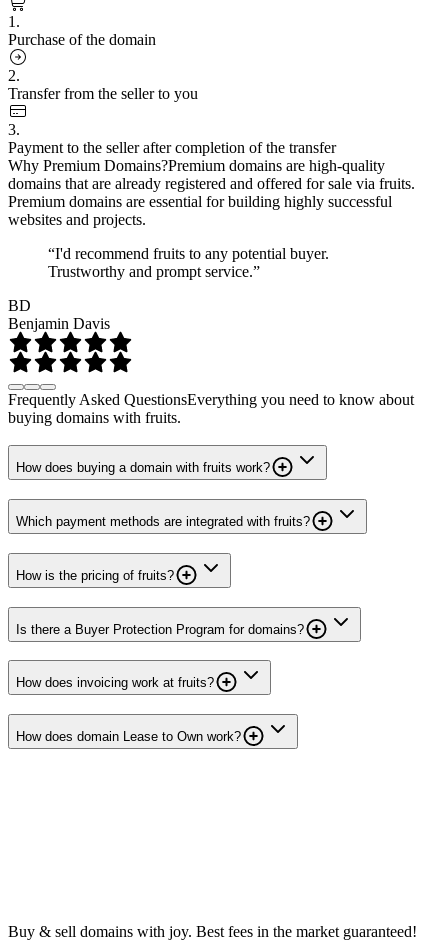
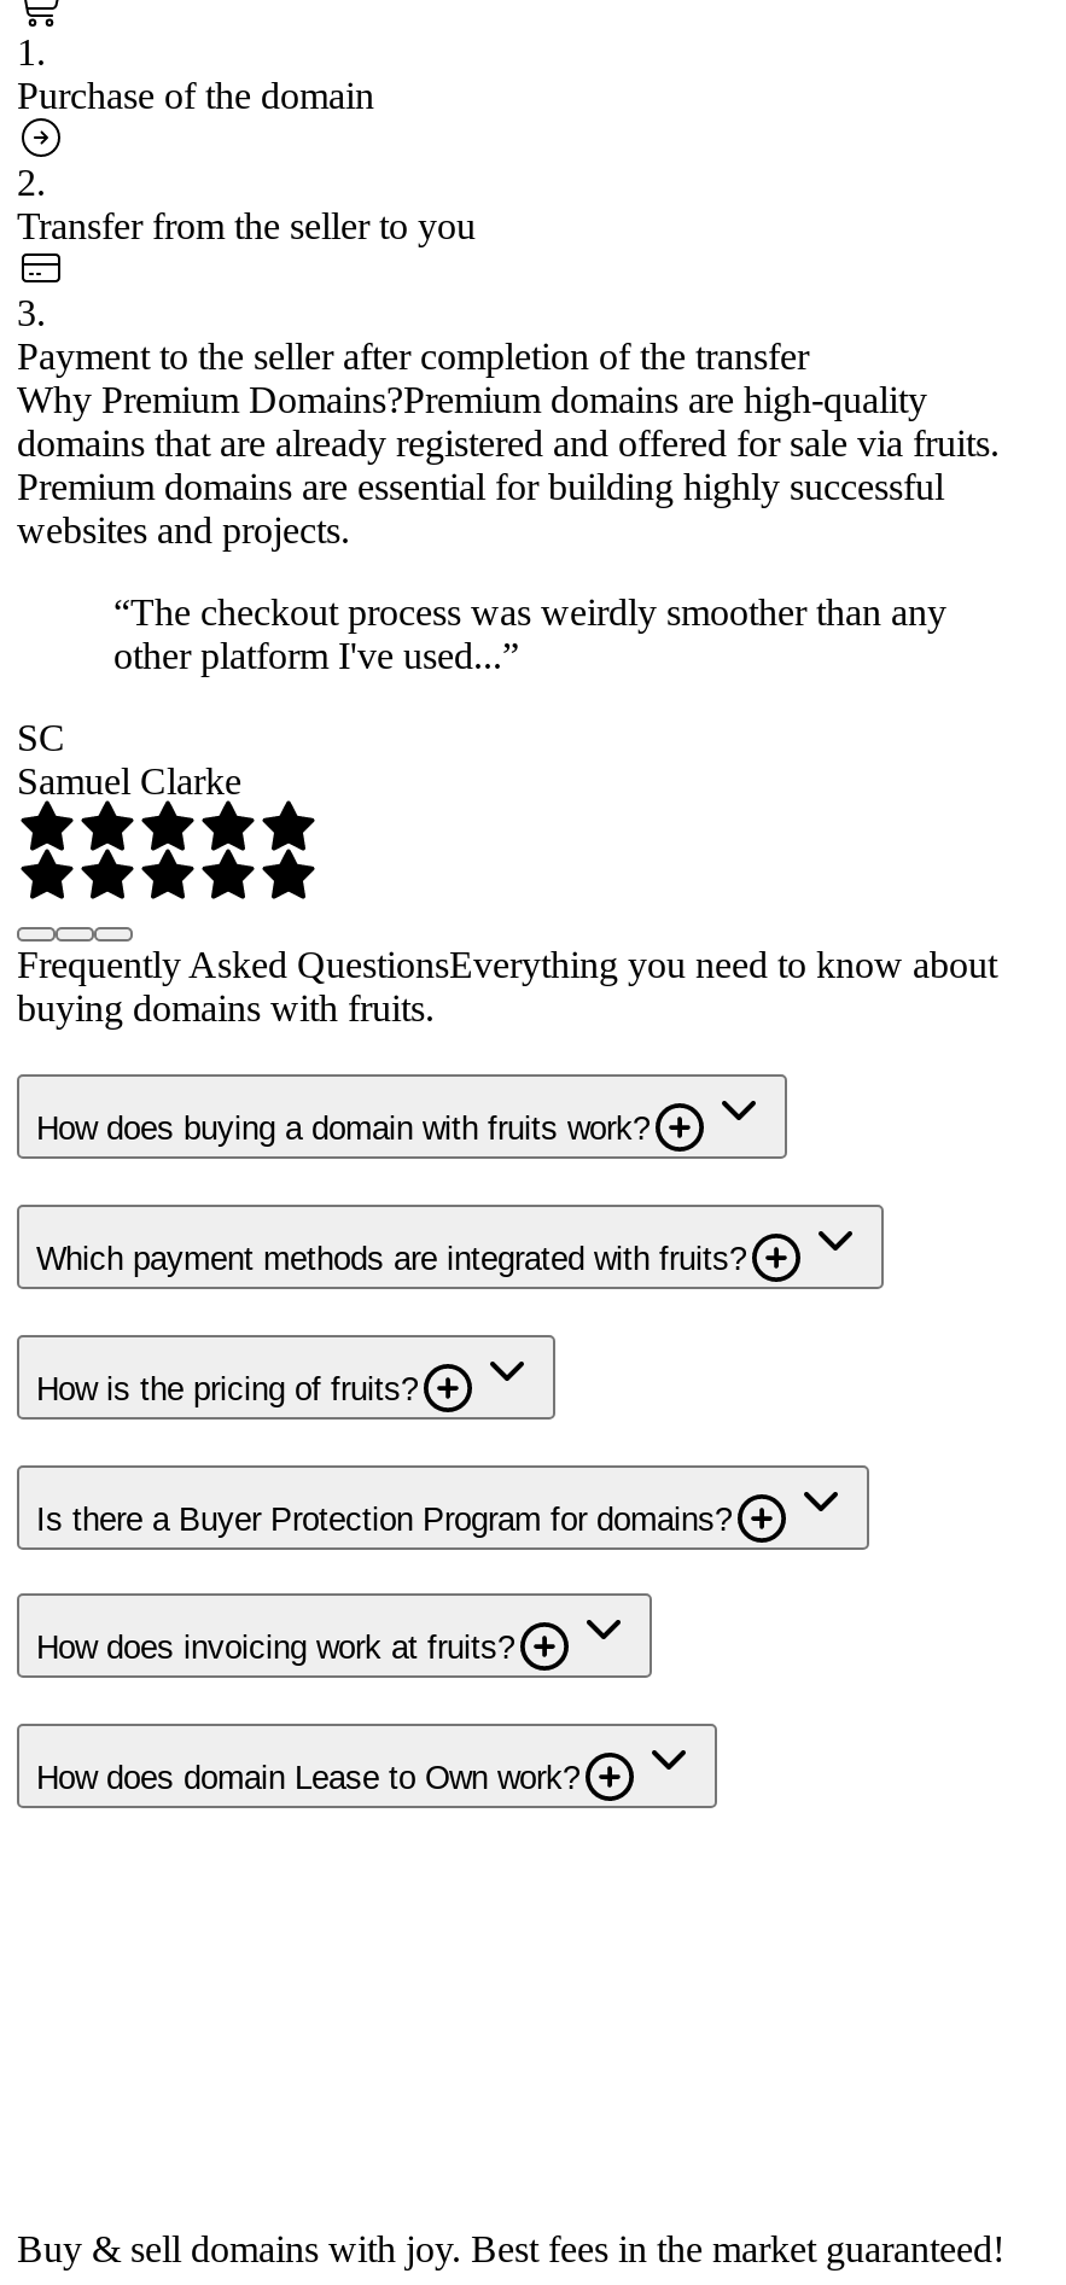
[48,245,329,280] “I'd recommend fruits to any potential buyer. | Trustworthy and prompt service.” -> [113,591,946,675] “The checkout process was weirdly smoother than any | other platform I've used...”
[8,297,110,332] BD | Benjamin Davis -> [17,716,241,801] SC | Samuel Clarke

